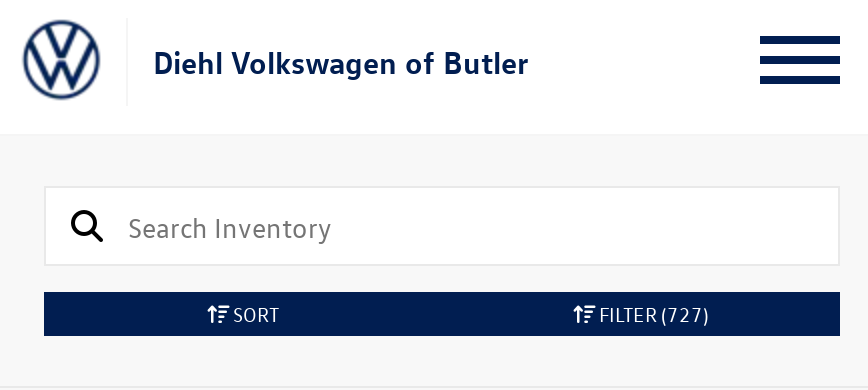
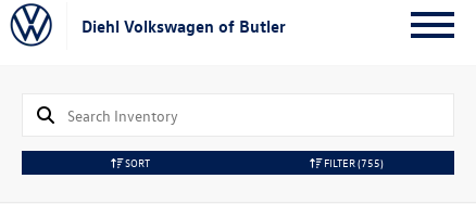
[595,298,709,328] FILTER (727) -> [321,154,383,170] FILTER (755)

